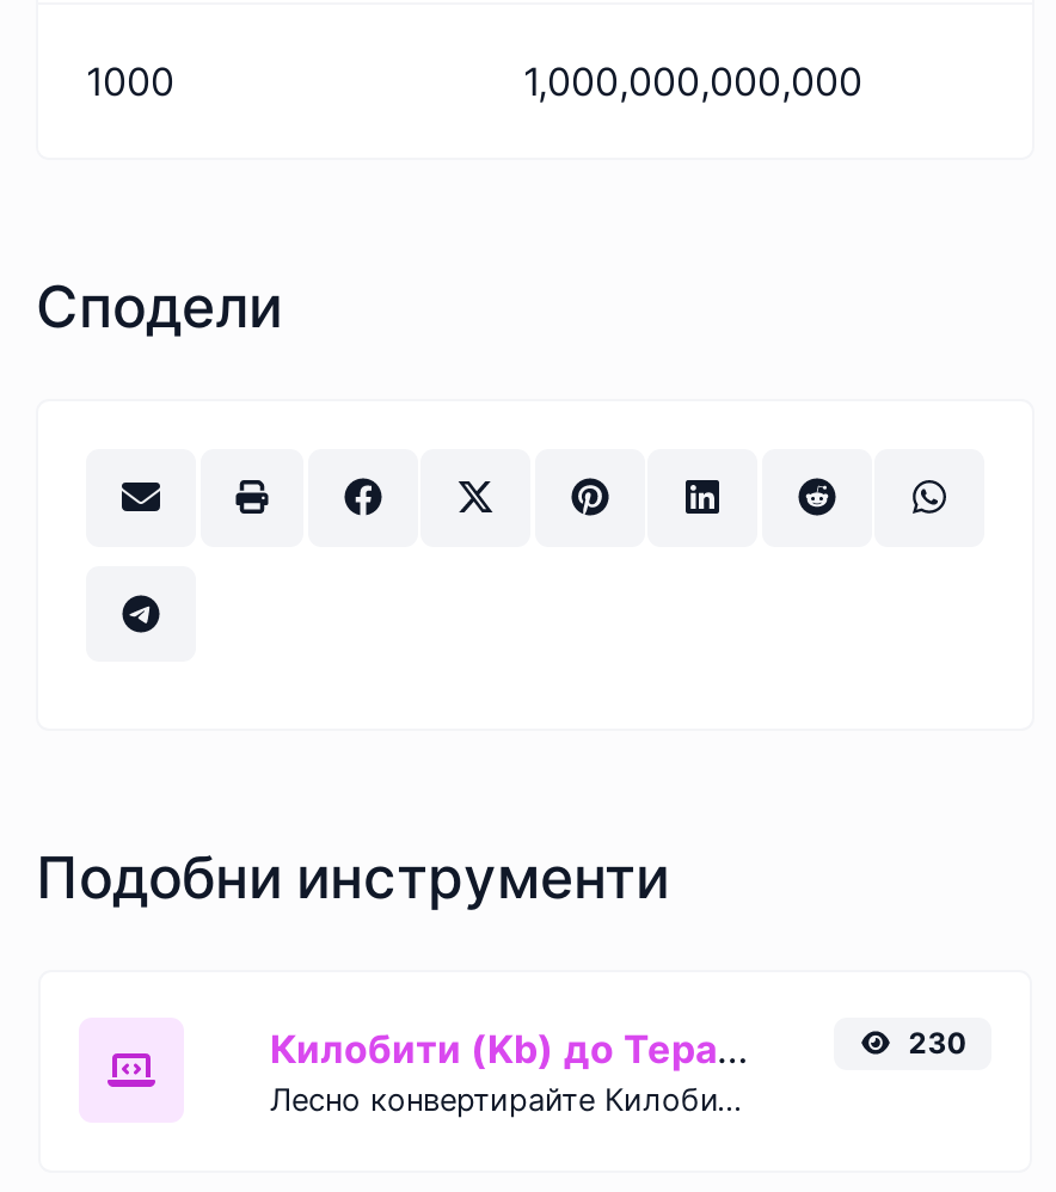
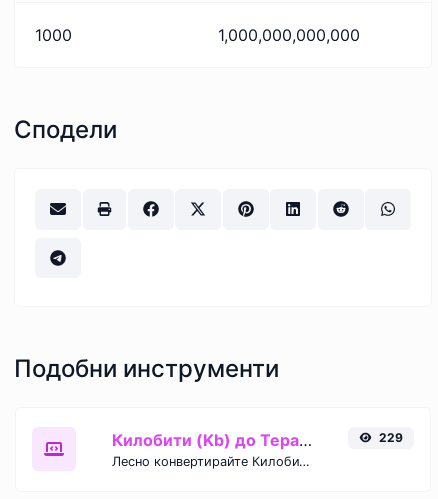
[901,1025,966,1060] 230 -> [376,430,403,445] 229

